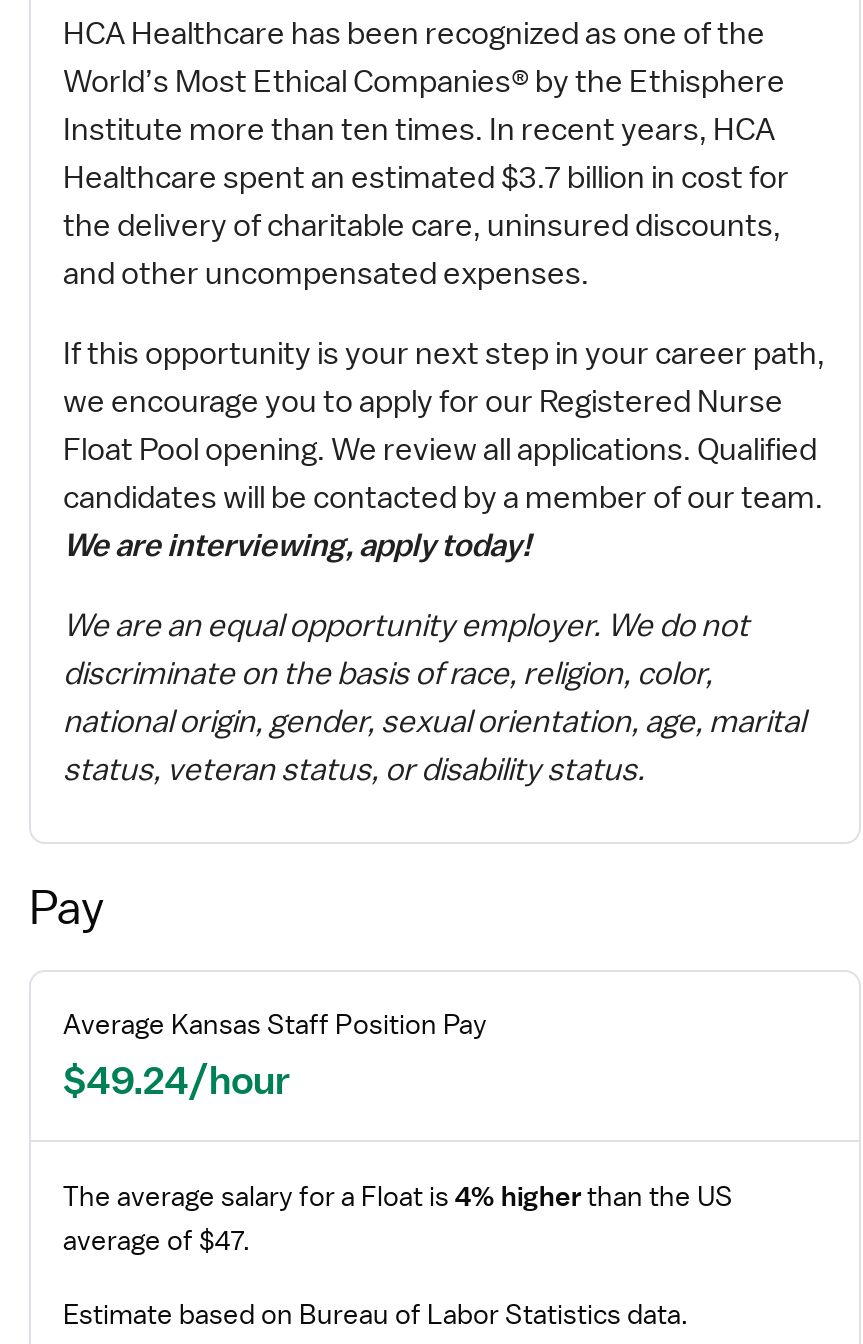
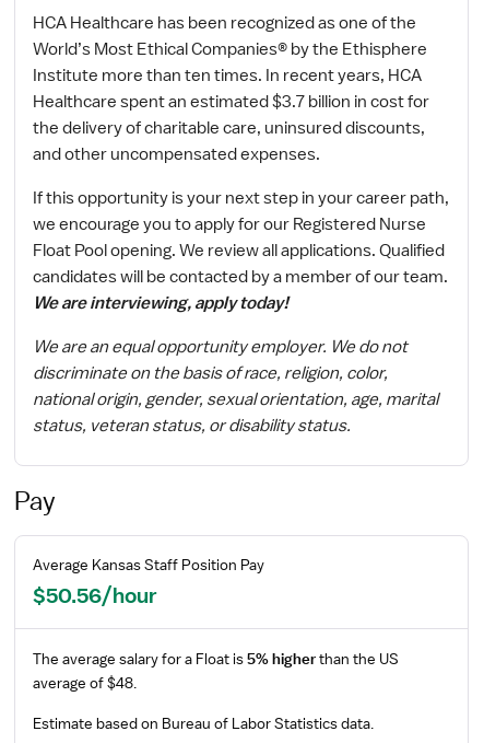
[63,1057,291,1105] $49.24/hour -> [33,582,157,609] $50.56/hour
[63,1179,733,1259] The average salary for a Float is 4% higherthan the US | average of $47. -> [33,649,399,693] The average salary for a Float is 5% higherthan the US | average of $48.

